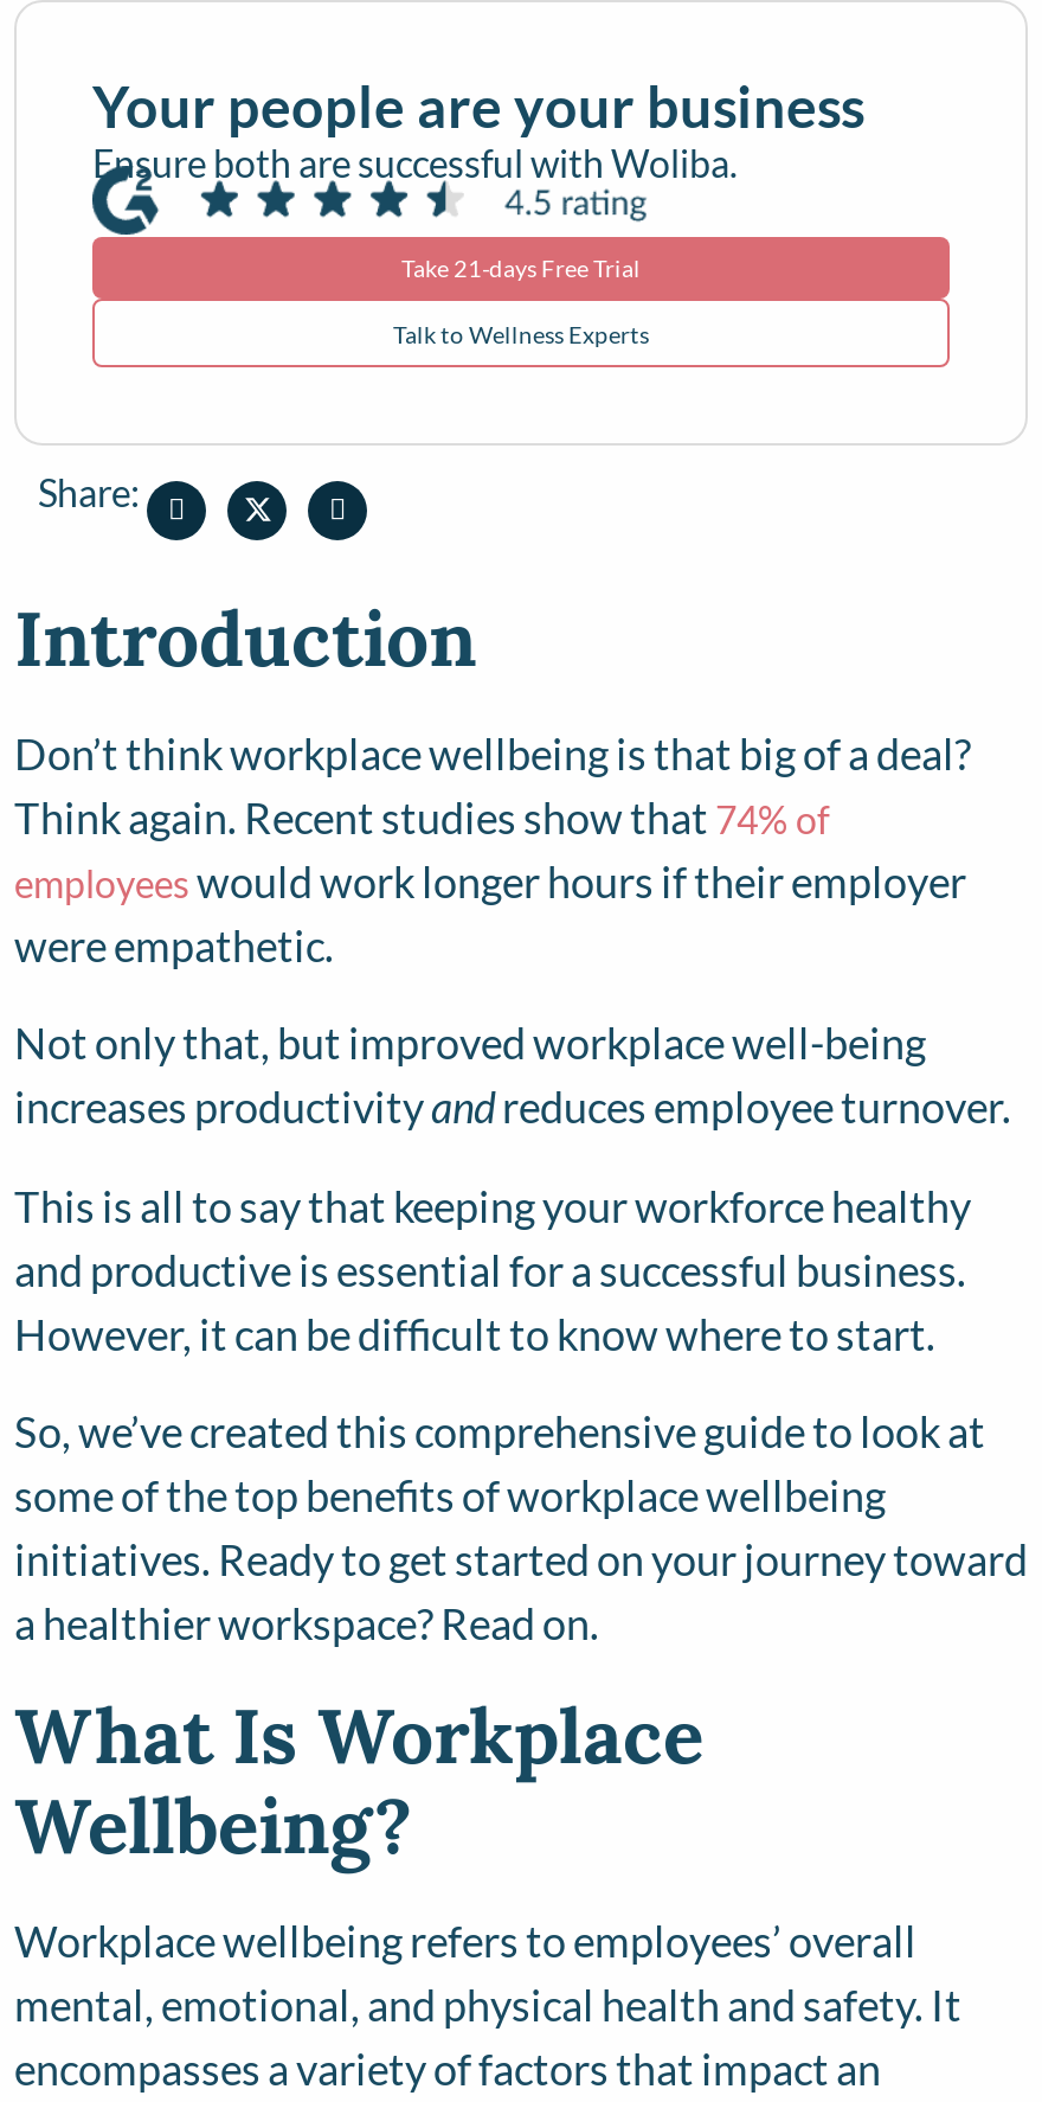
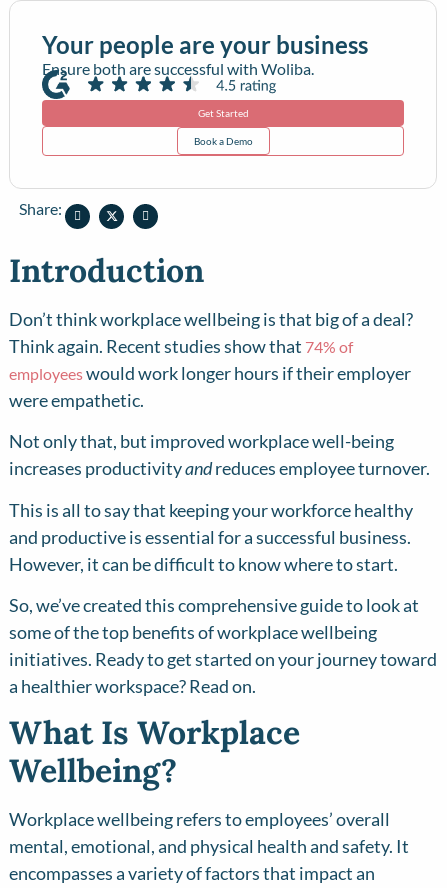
[401,253,641,282] Take 21-days Free Trial -> [197,107,248,119] Get Started
[393,320,649,348] Talk to Wellness Experts -> [193,135,252,147] Book a Demo

